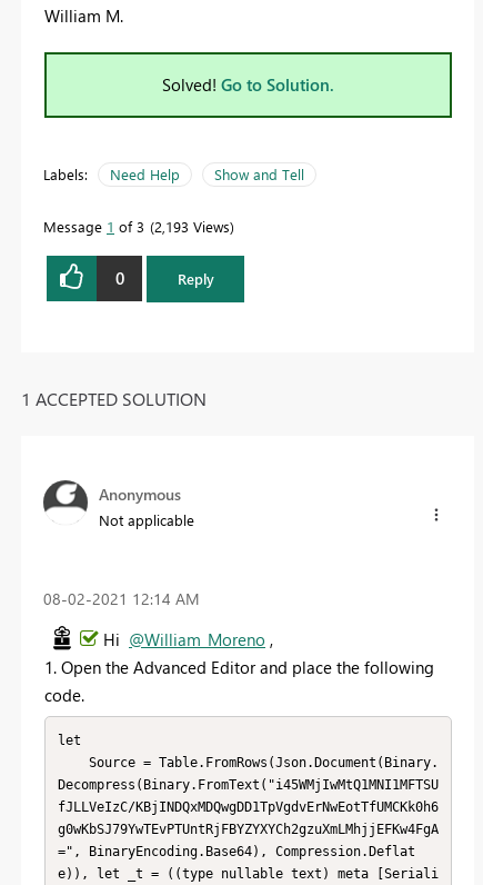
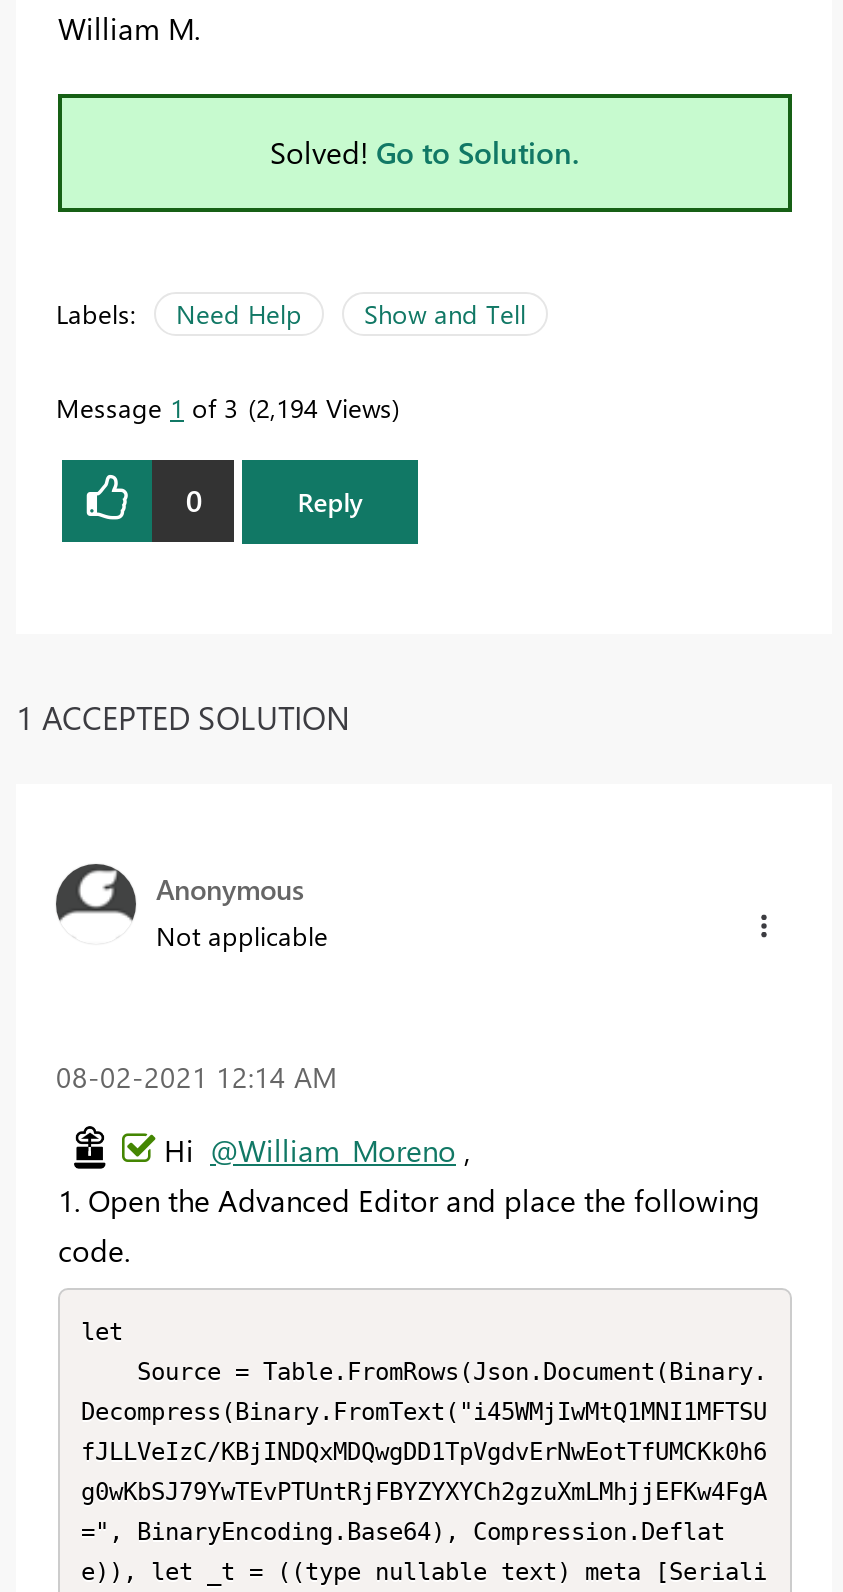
[43,216,230,235] Message 1 of 3 2,193 Views -> [56,389,392,423] Message 1 of 3 2,194 Views

